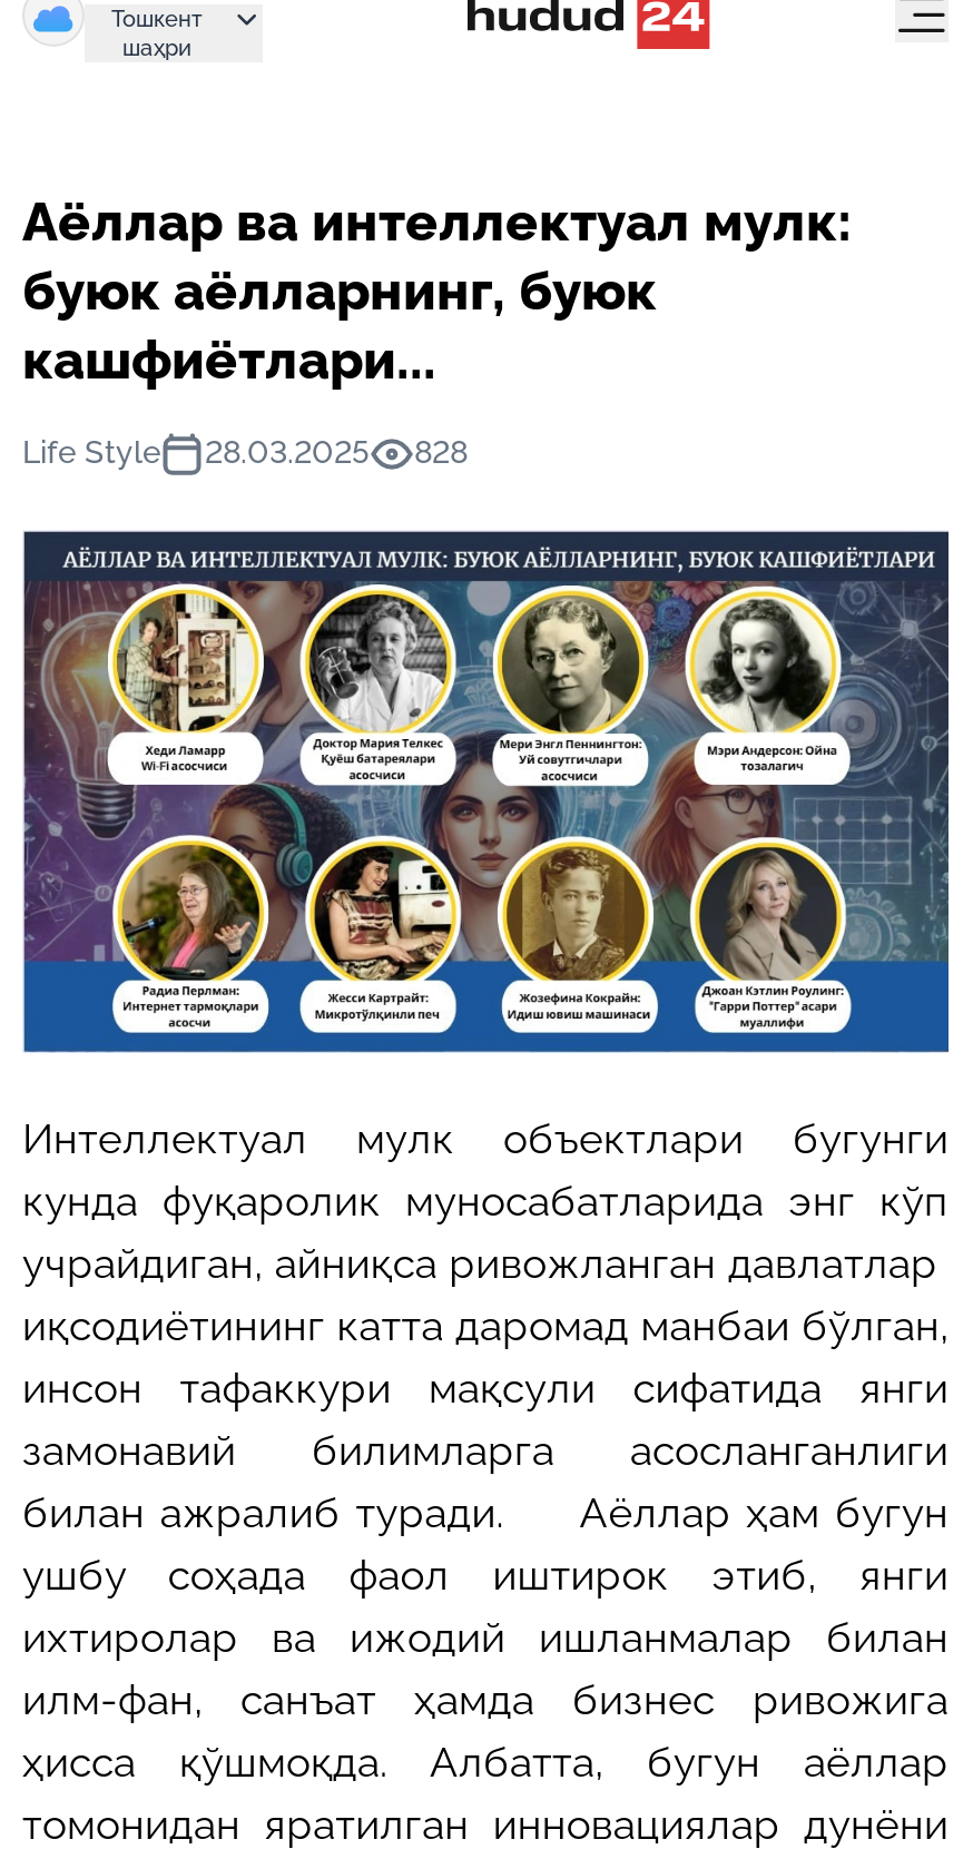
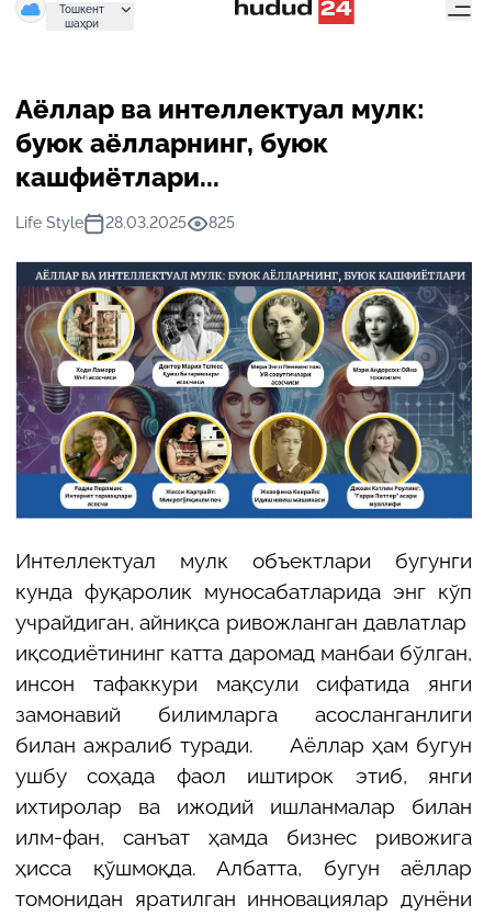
[22,434,468,470] Life Style 28.03.2025 828 -> [15,214,235,231] Life Style 28.03.2025 825

